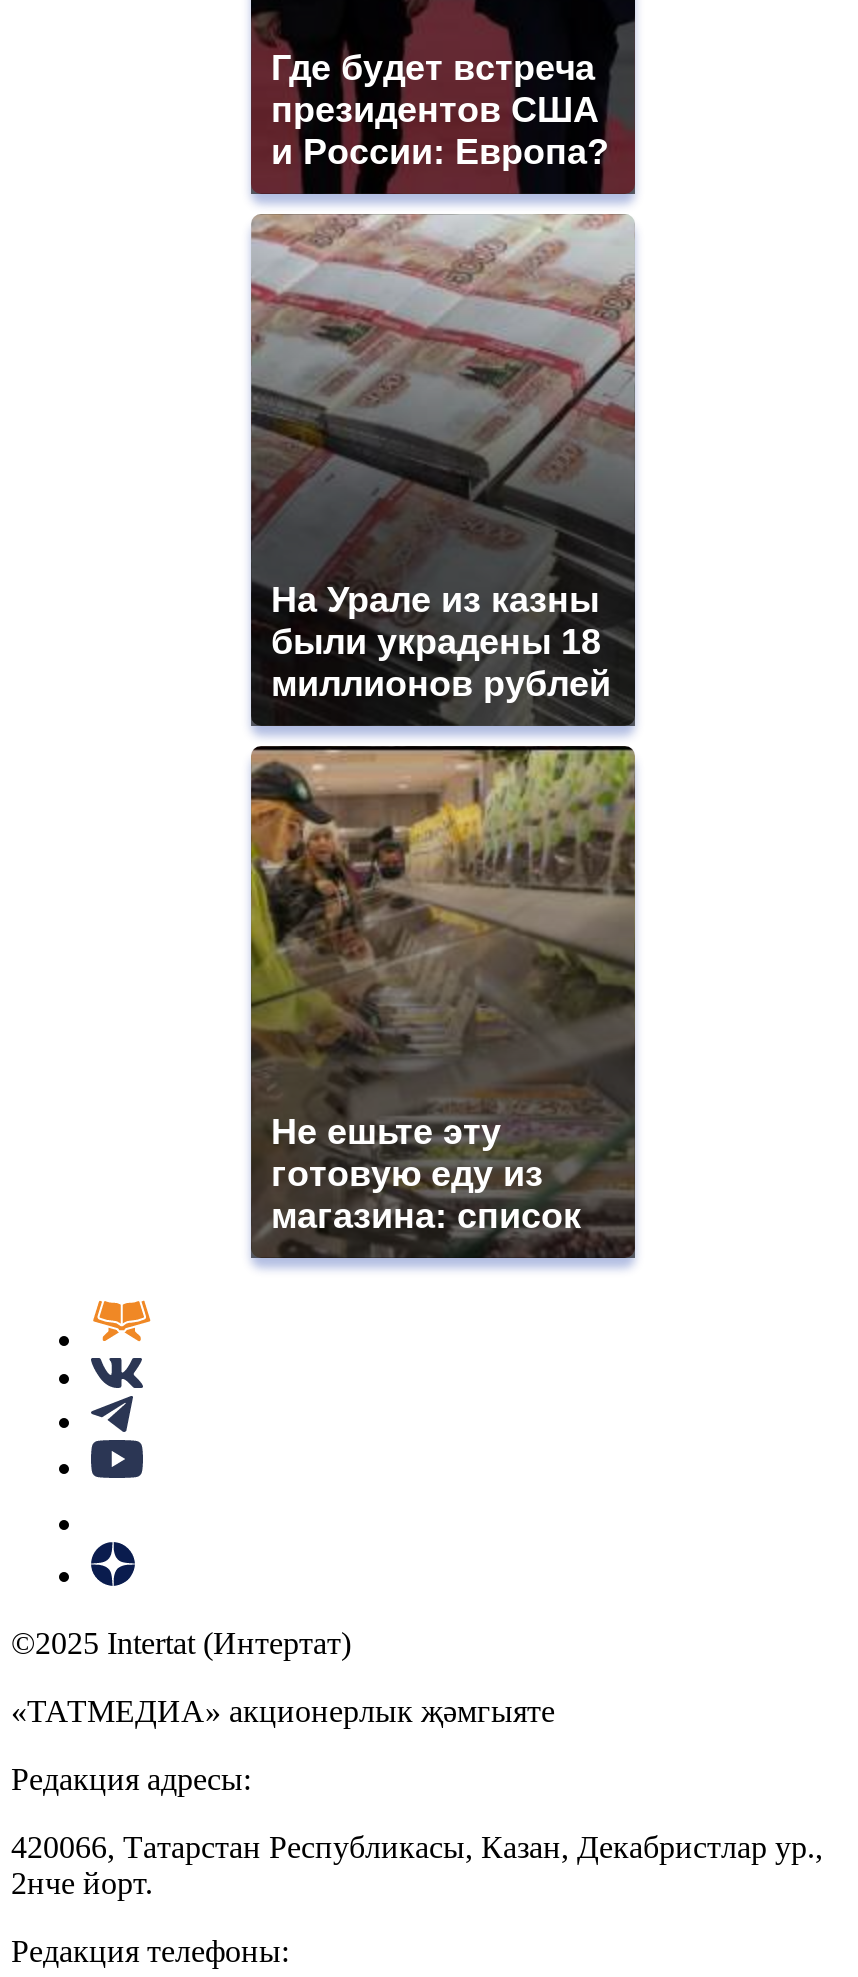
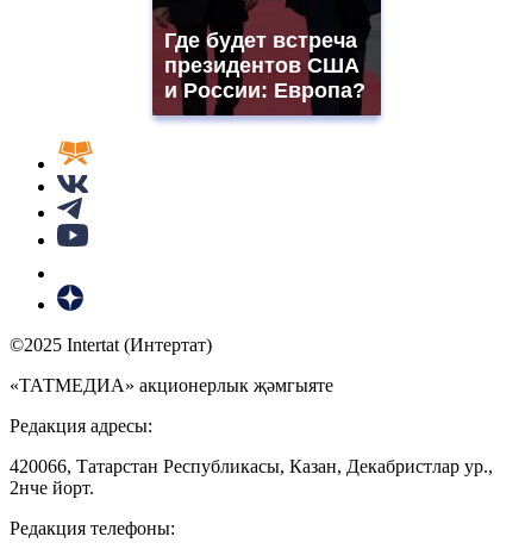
[249,212,637,704] [image] | На Урале из казны | были украдены 18 | миллионов рублей -> none
[249,718,637,1258] [image] | Не ешьте эту | готовую еду из | магазина: список -> none

